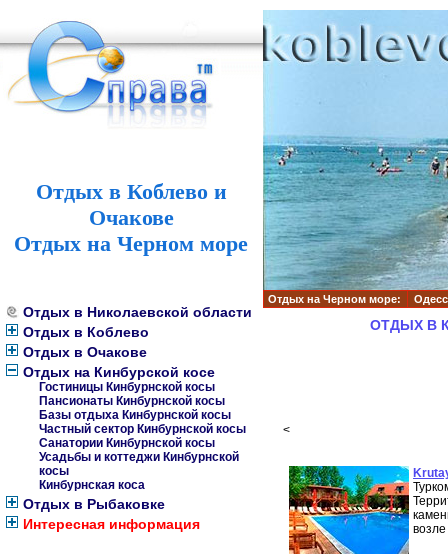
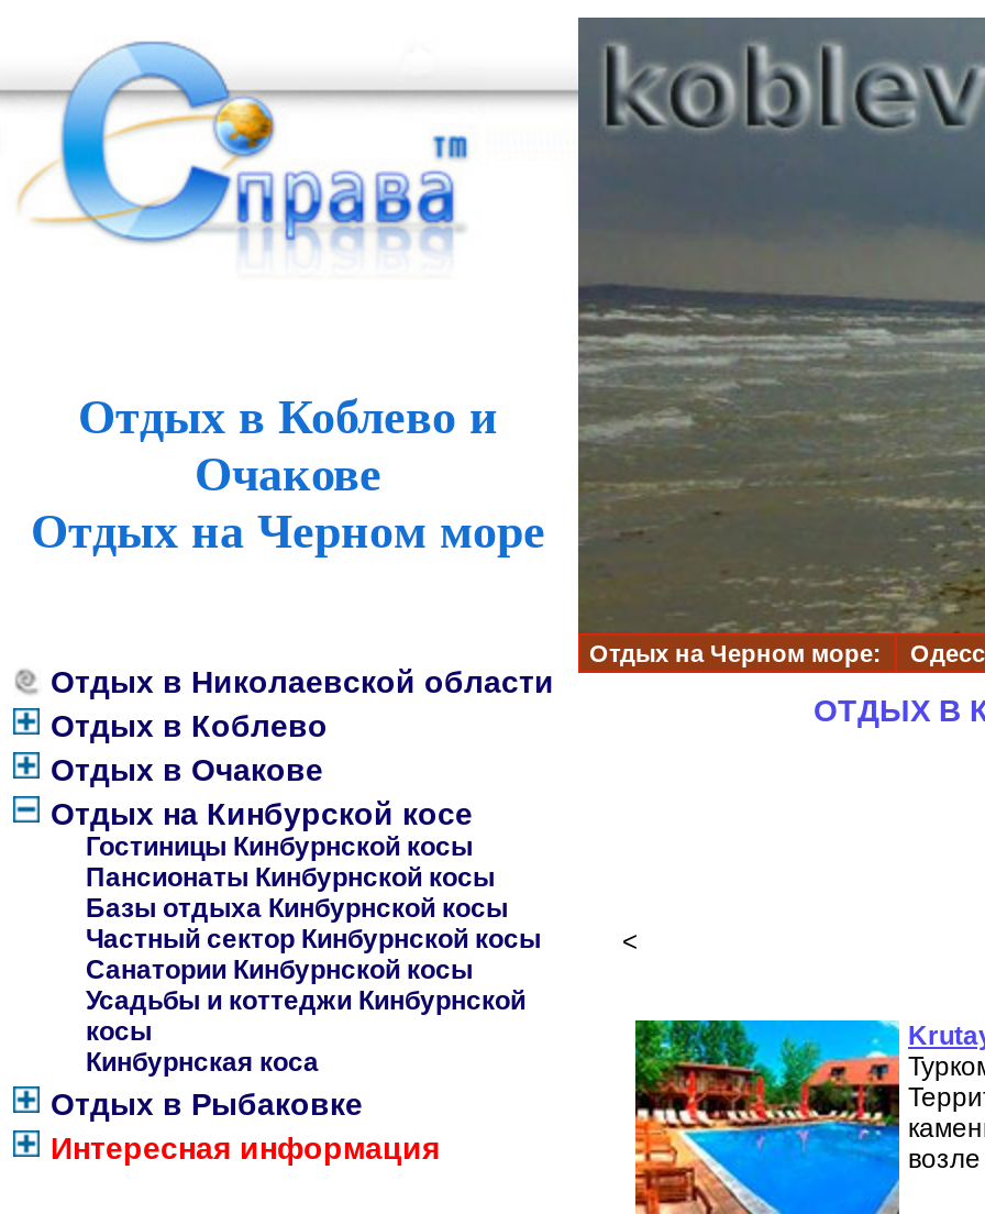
[263,10,445,291] [image] -> [576,15,978,633] [image]

